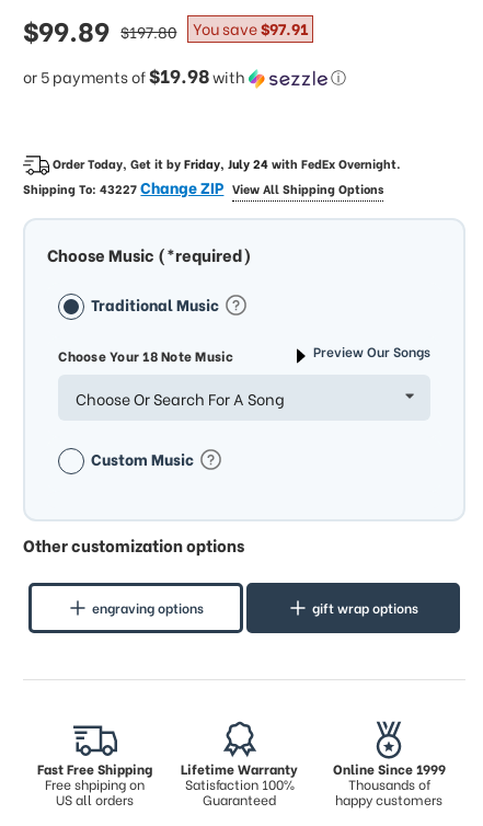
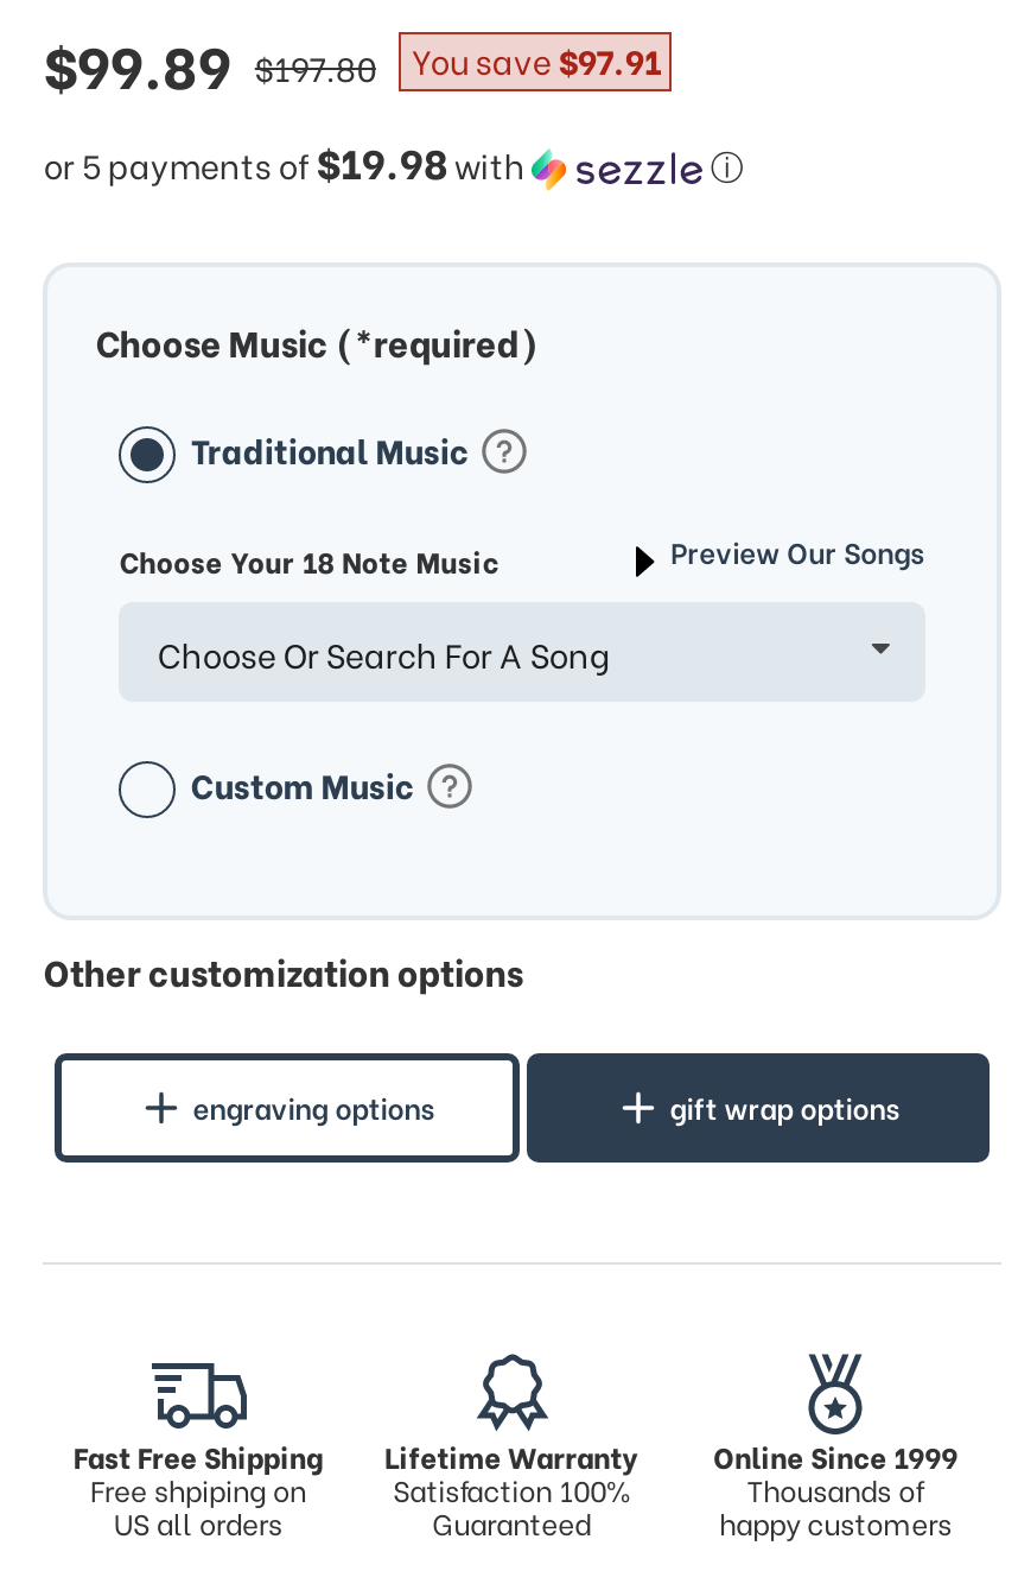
[23,154,401,198] Order Today, Get it by Friday, July 24 with FedEx Overnight. | Shipping To: 43227 Change ZIP View All Shipping Options -> none

